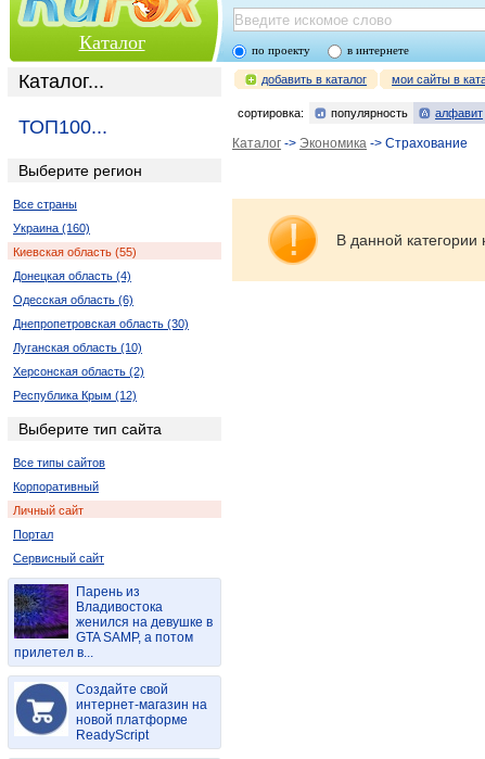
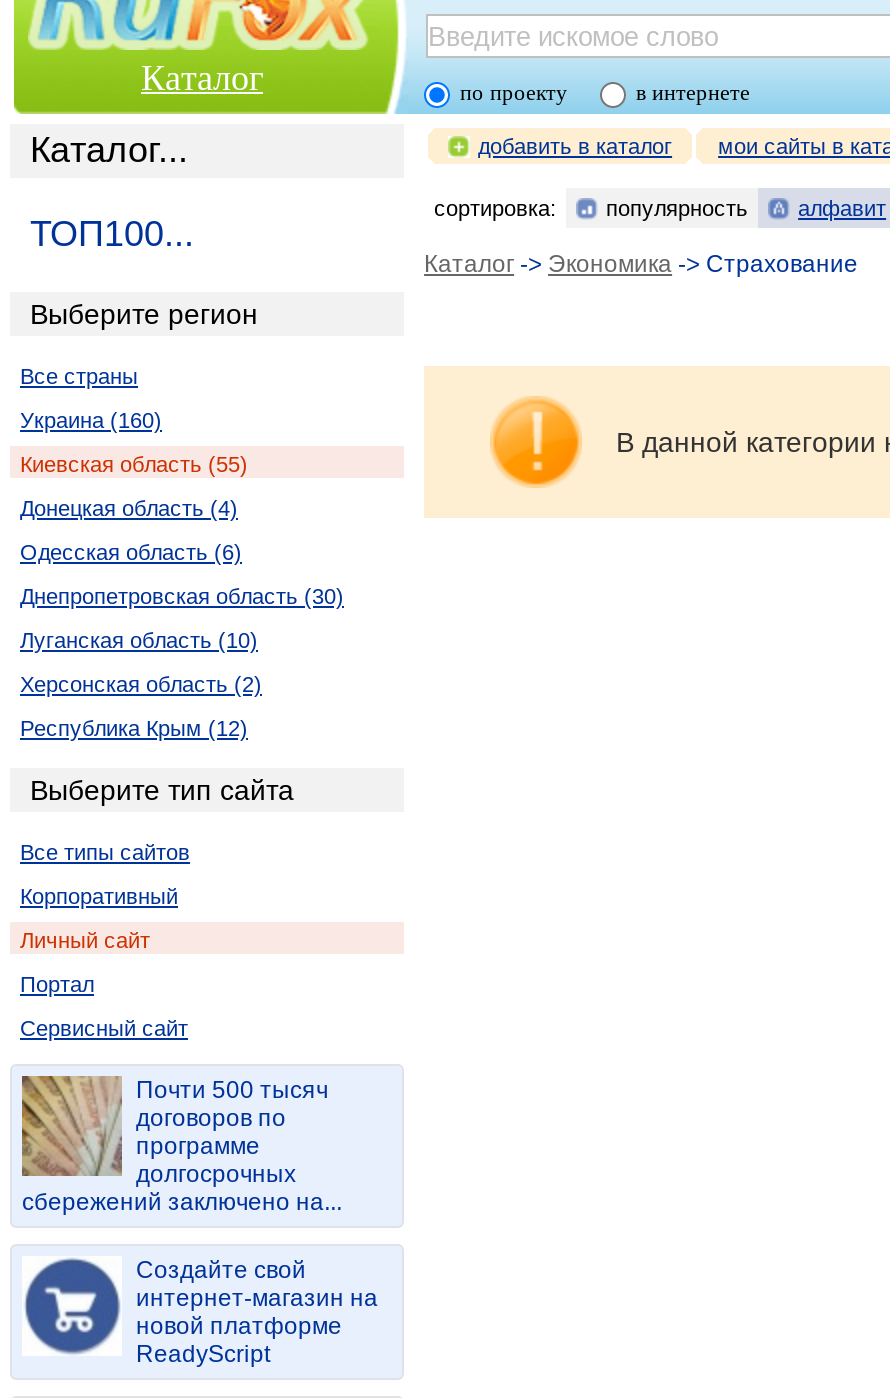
[13,583,213,660] [image] | Парень из | Владивостока | женился на девушке в | GTA SAMP, а потом | прилетел в... -> [20,1074,342,1216] [image] | Почти 500 тысяч | договоров по | программе | долгосрочных | сбережений заключено на...

